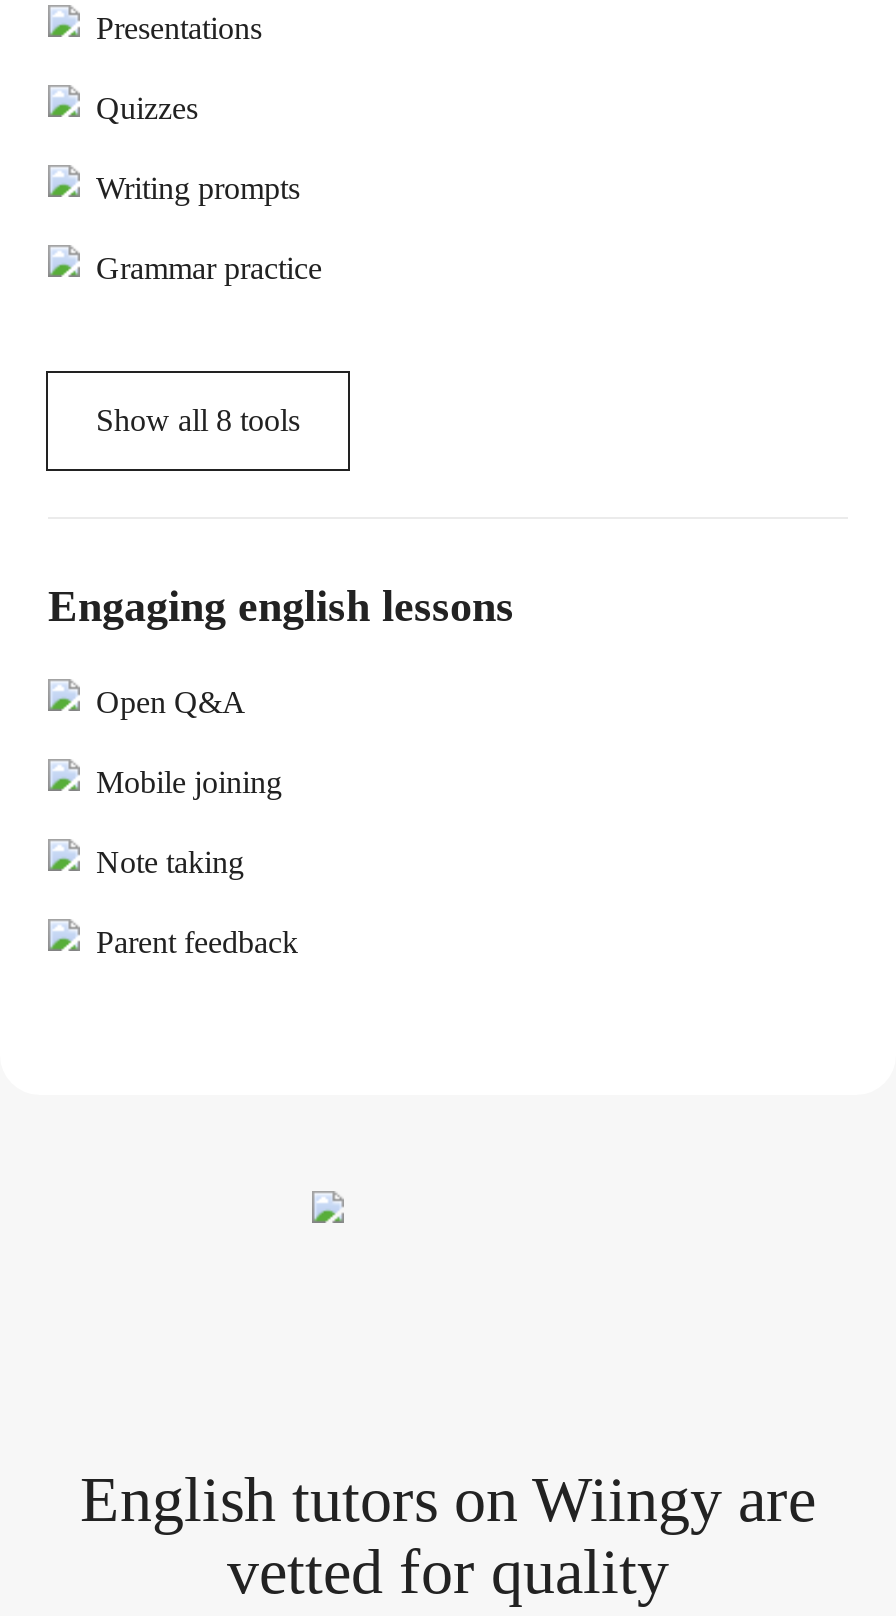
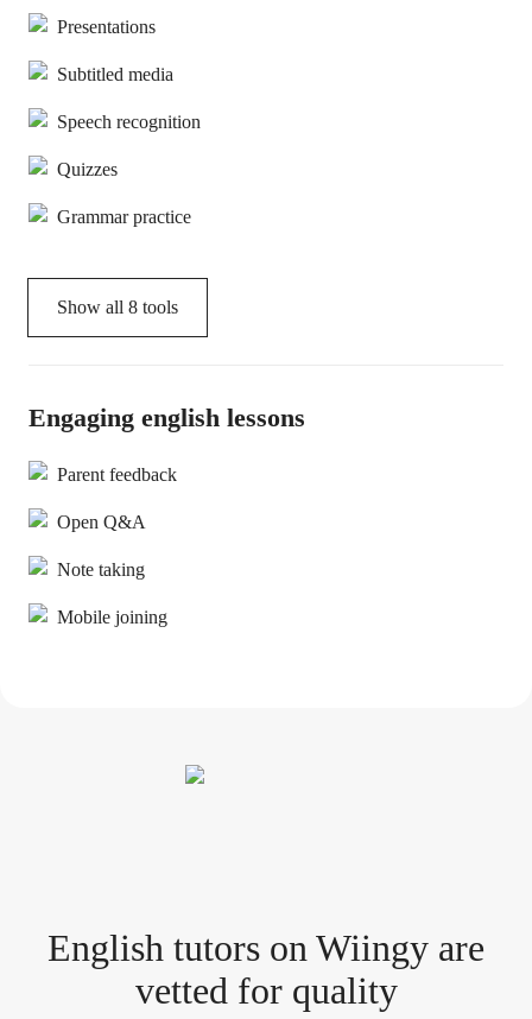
none -> [57,64,201,132] Subtitled media | Speech recognition
moved [96,91,198,125] -> [57,159,118,179]: Quizzes
[96,171,300,205] Writing prompts -> none
moved [96,685,282,879] -> [57,512,167,627]: Open Q&A | Note taking | Mobile joining
moved [96,925,298,959] -> [57,464,177,485]: Parent feedback

